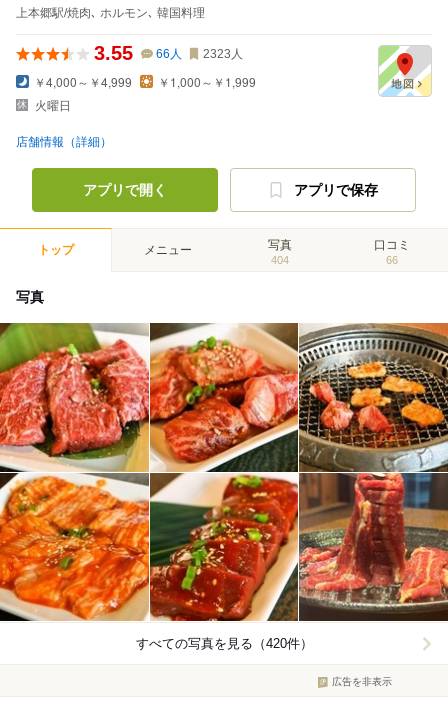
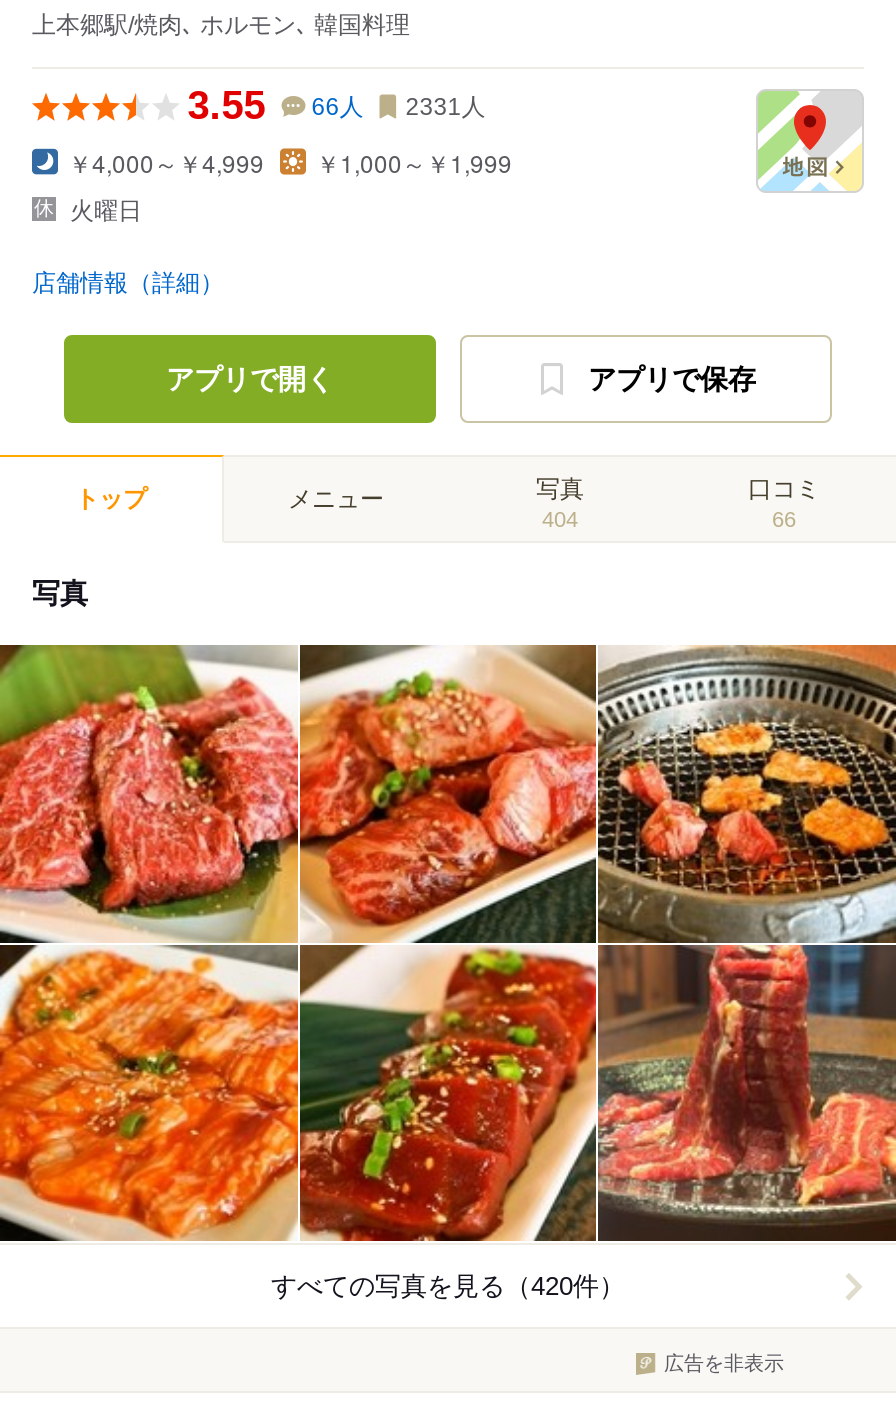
[94,42,243,64] 3.55 66人 2323人 -> [188,83,486,127] 3.55 66人 2331人

